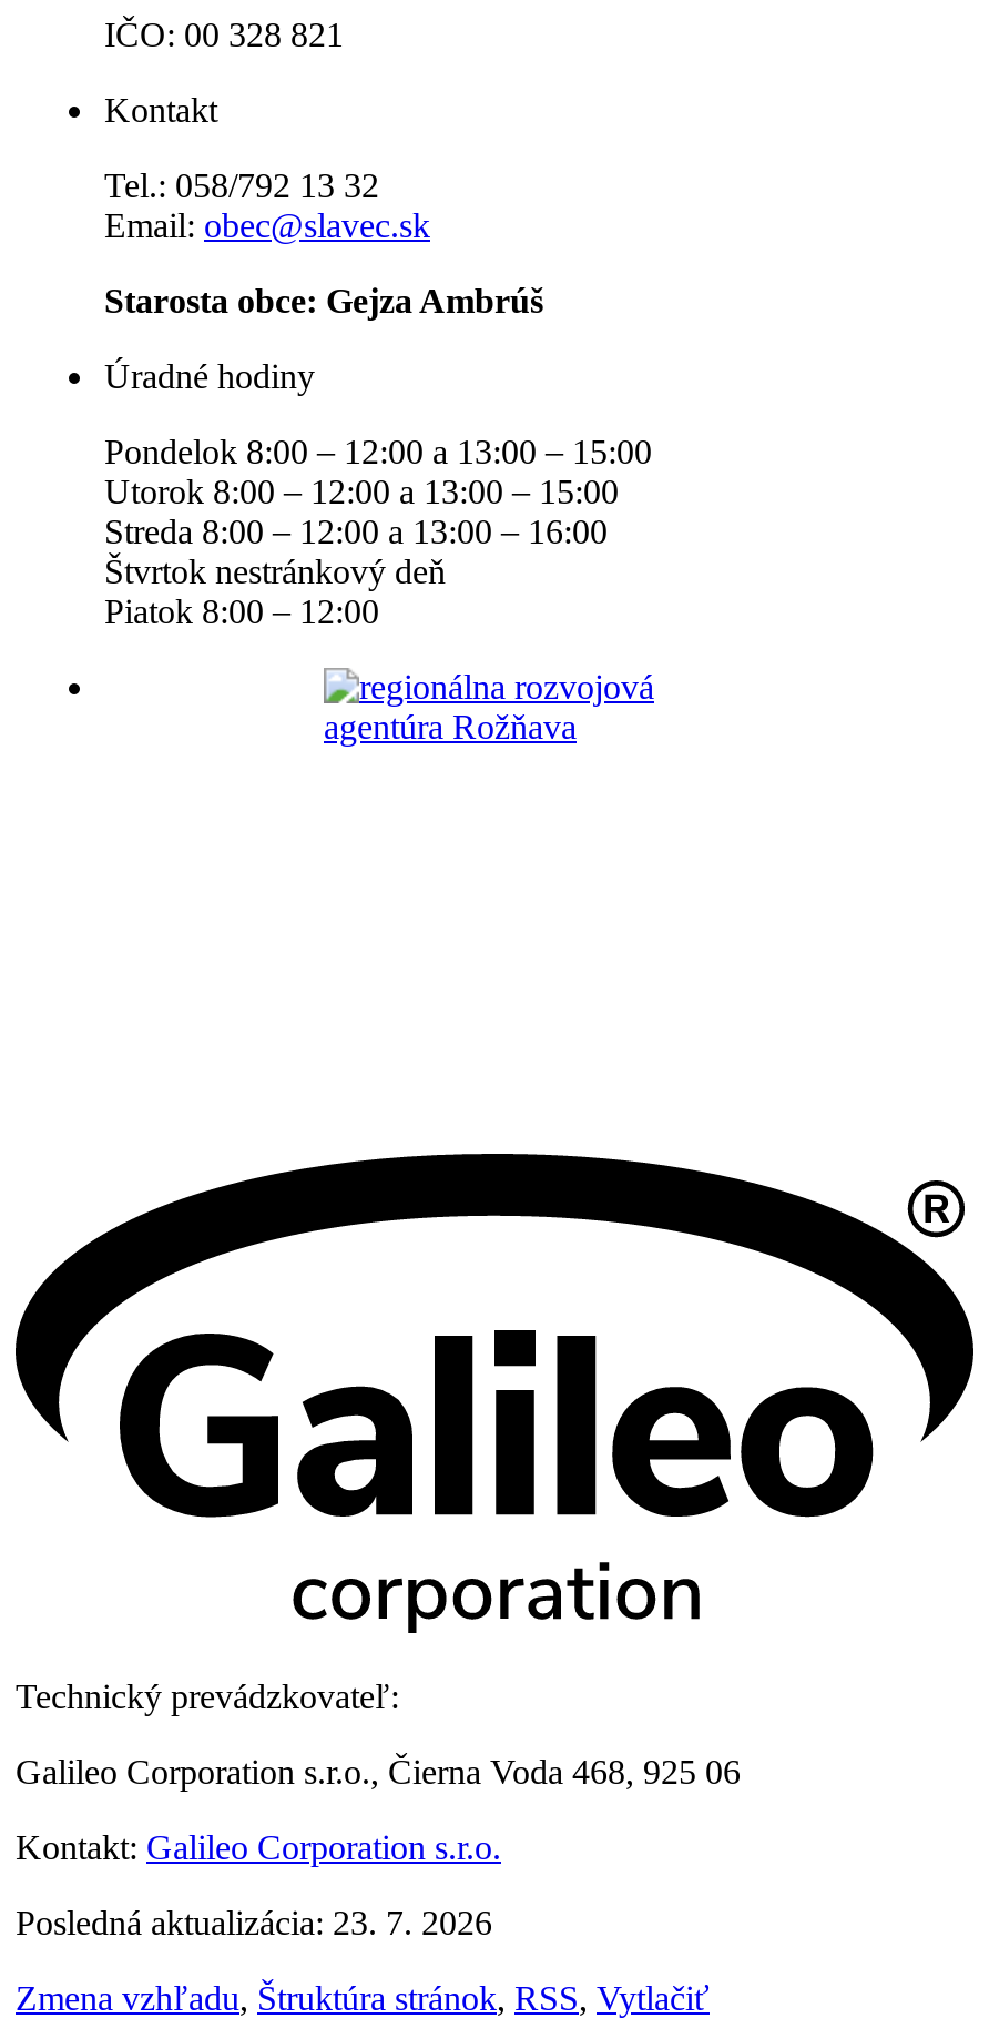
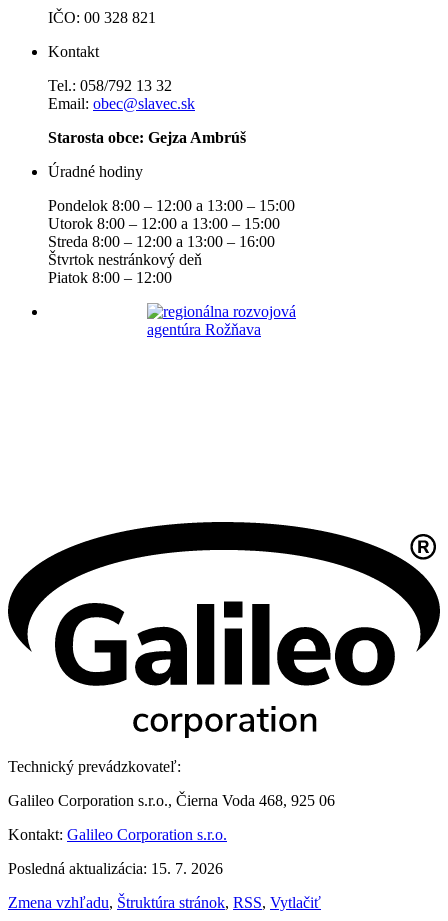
[16,1904,492,1941] Posledná aktualizácia: 23. 7. 2026 -> [8,860,223,877] Posledná aktualizácia: 15. 7. 2026

